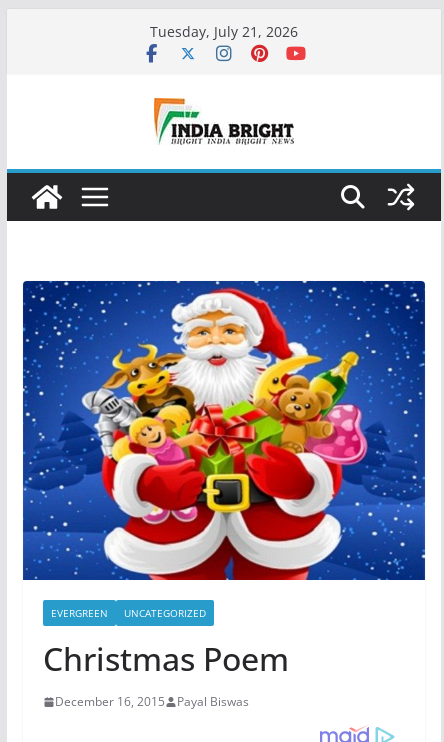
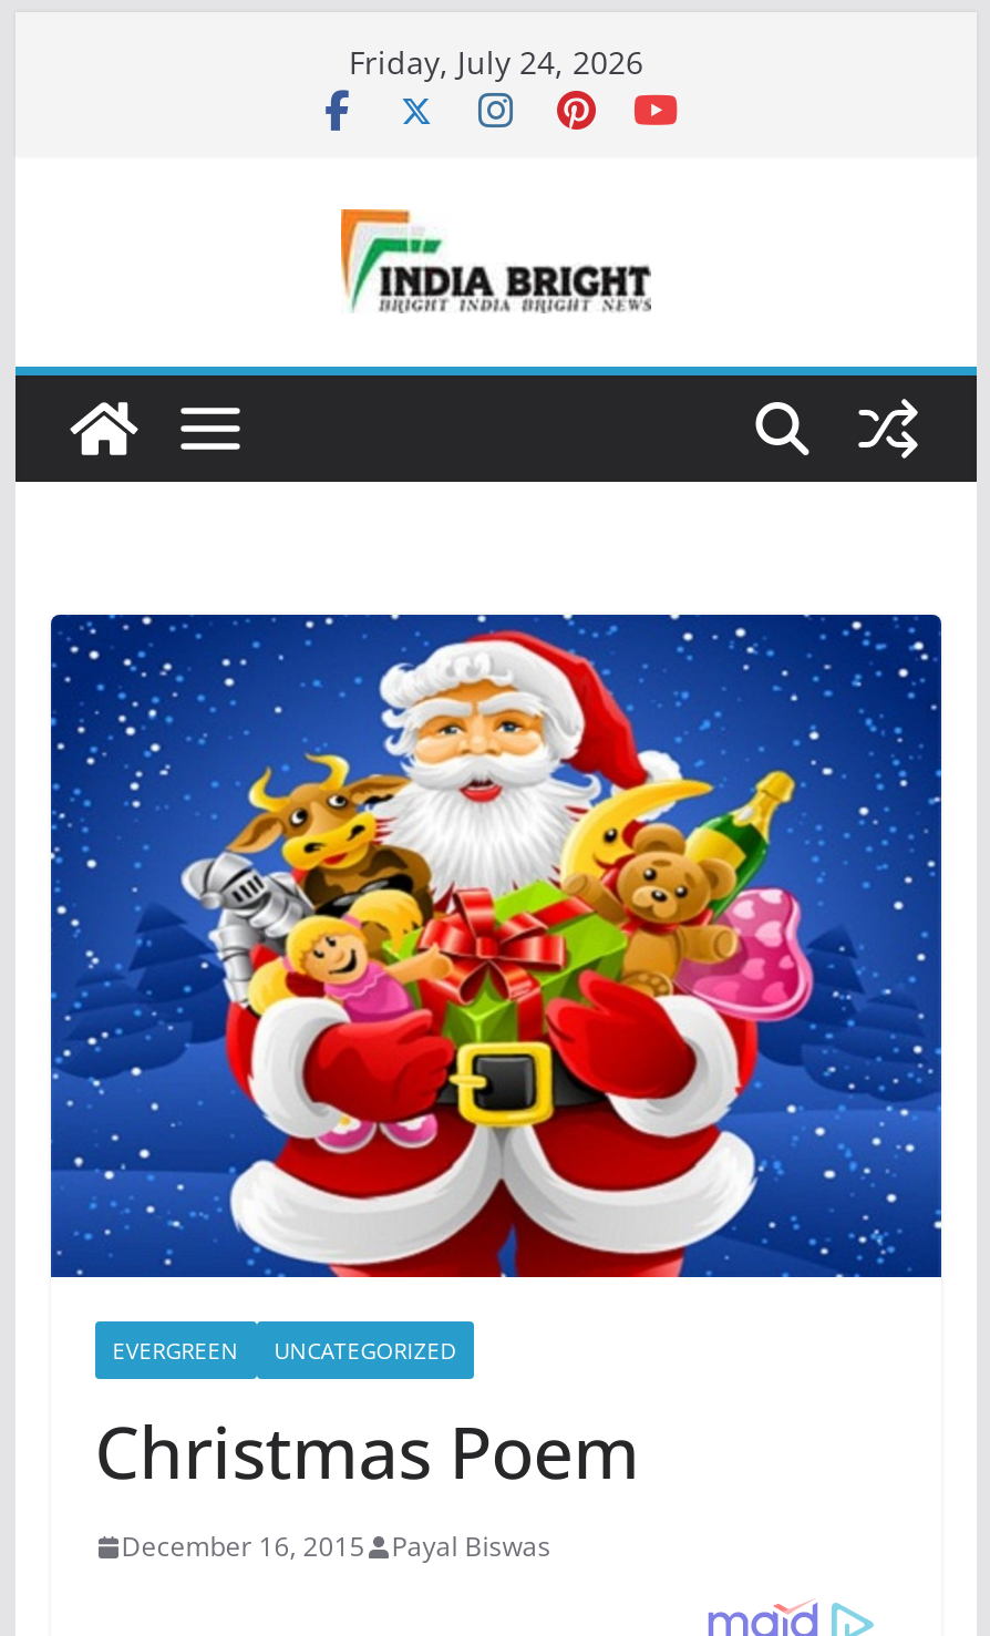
[150,22,298,41] Tuesday, July 21, 2026 -> [349,41,643,83] Friday, July 24, 2026

